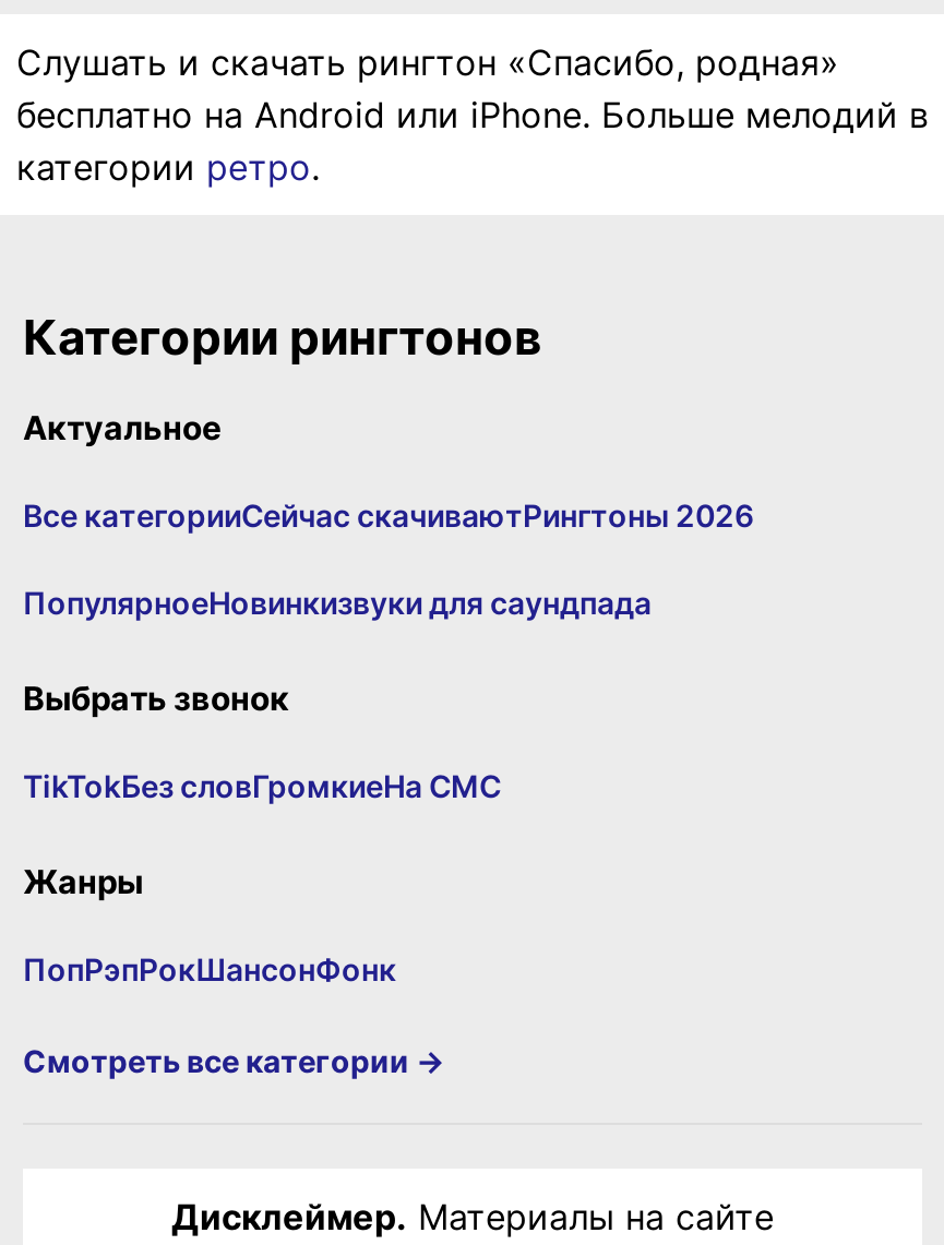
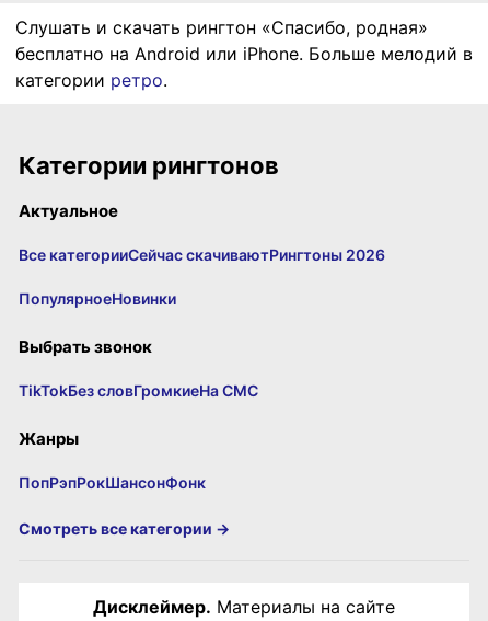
[23,583,652,620] ПопулярноеНовинкизвуки для саундпада -> [19,289,176,307] ПопулярноеНовинки

